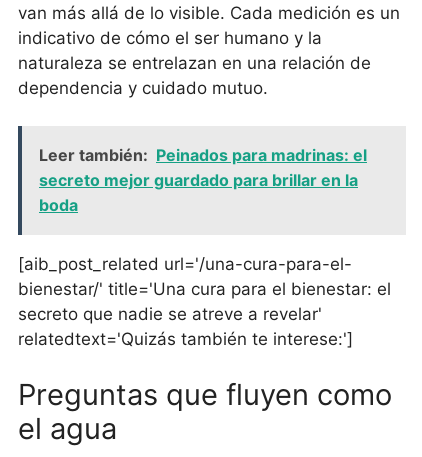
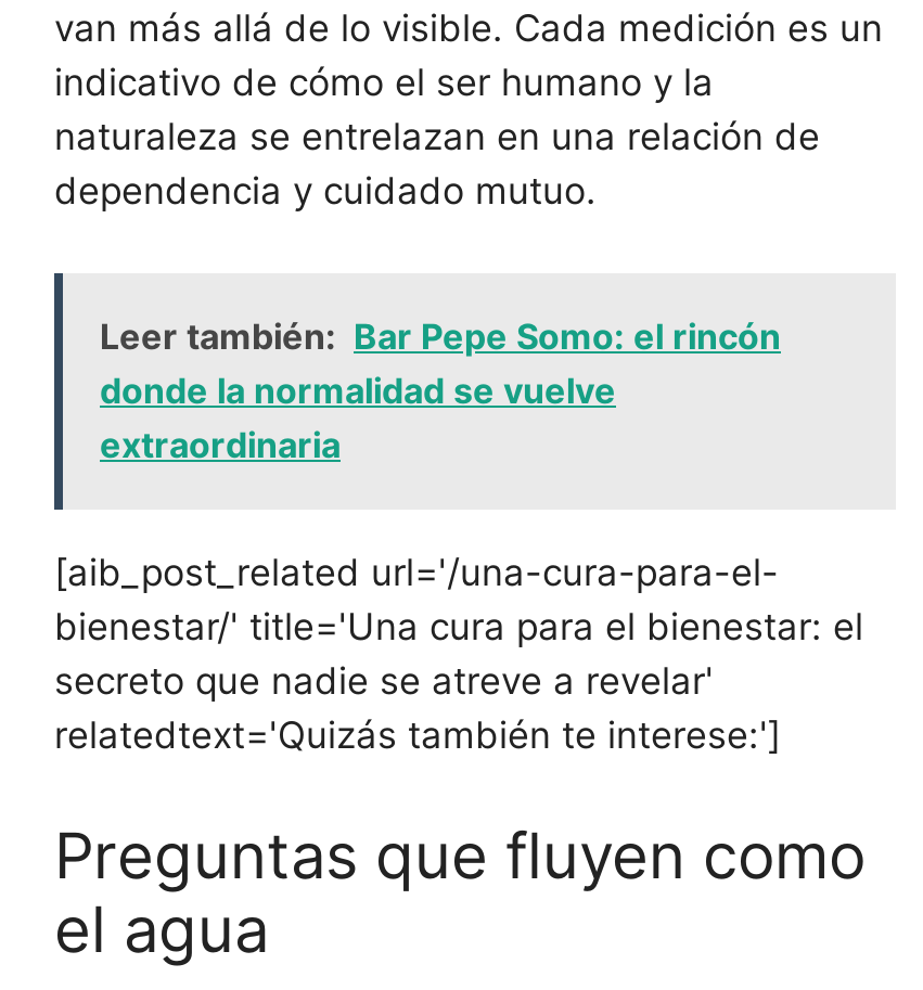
[39,145,367,215] Leer también: Peinados para madrinas: el | secreto mejor guardado para brillar en la | boda -> [100,315,781,467] Leer también: Bar Pepe Somo: el rincón | donde la normalidad se vuelve | extraordinaria

